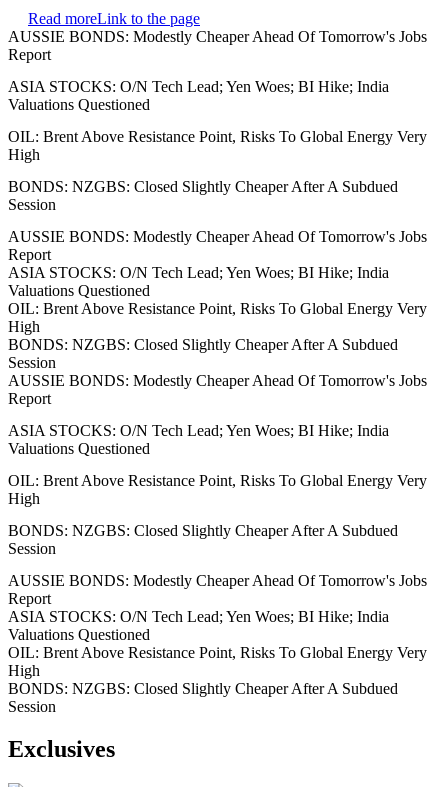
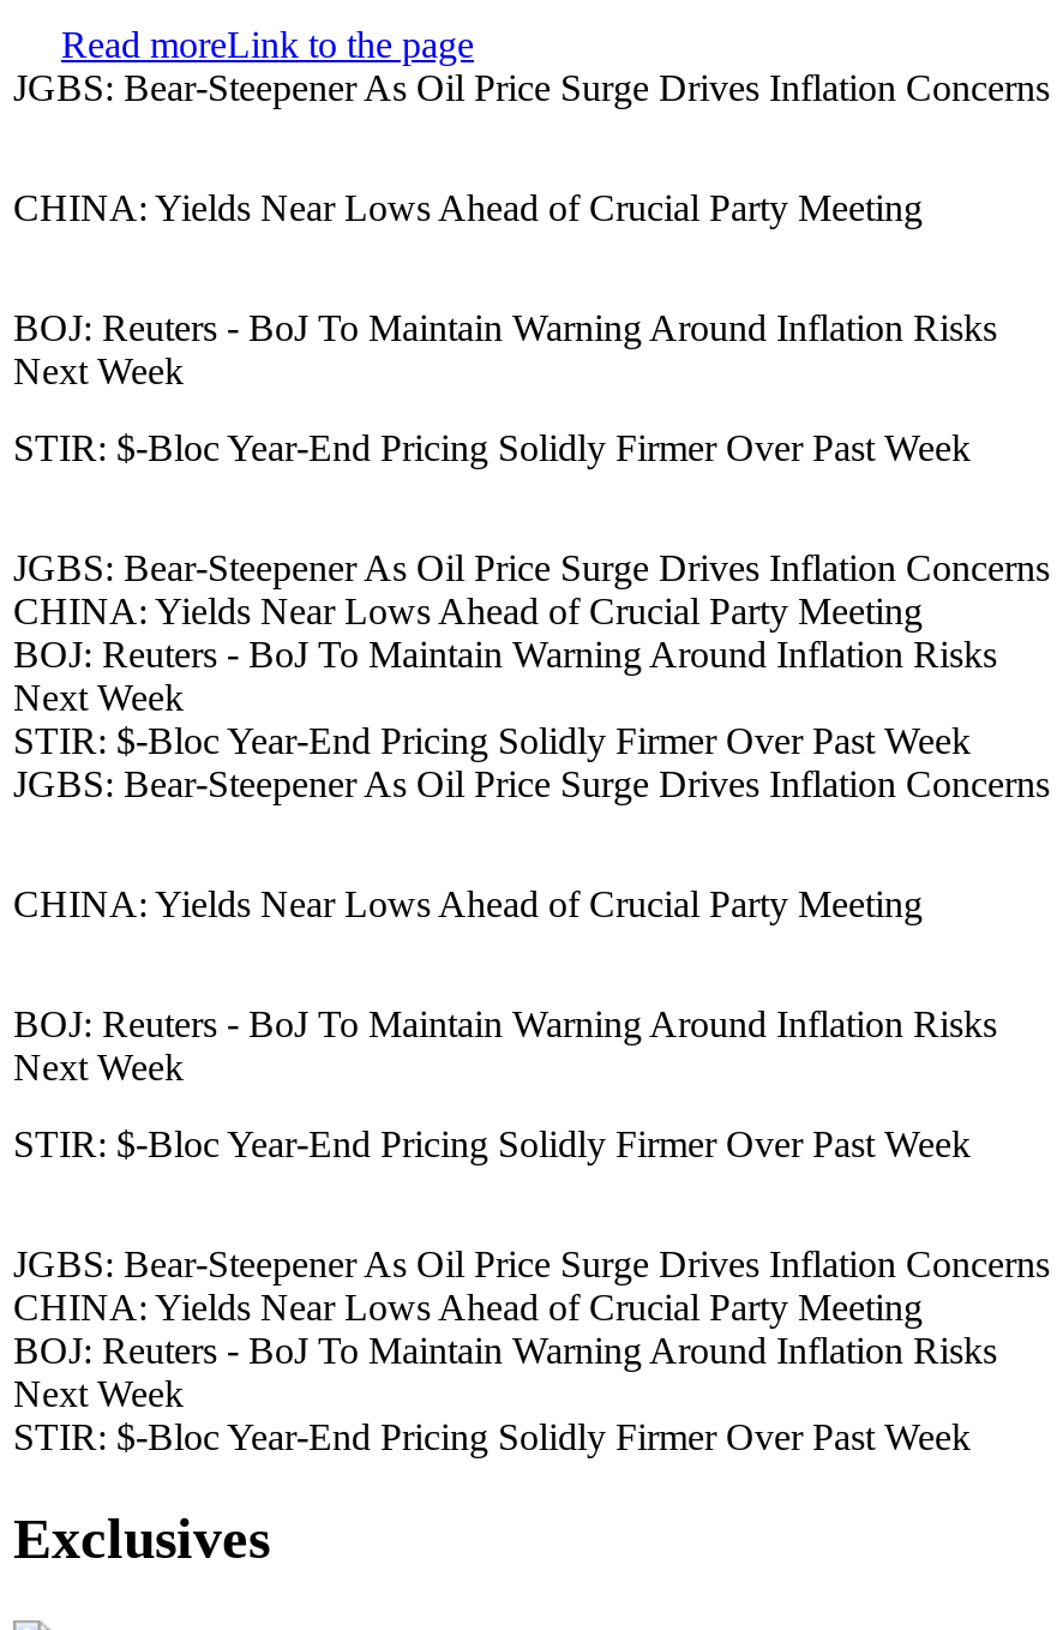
[8,28,427,63] AUSSIE BONDS: Modestly Cheaper Ahead Of Tomorrow's Jobs | Report -> [13,68,1050,109] JGBS: Bear-Steepener As Oil Price Surge Drives Inflation Concerns
[8,78,389,113] ASIA STOCKS: O/N Tech Lead; Yen Woes; BI Hike; India | Valuations Questioned -> [13,188,923,229] CHINA: Yields Near Lows Ahead of Crucial Party Meeting
[8,128,427,163] OIL: Brent Above Resistance Point, Risks To Global Energy Very | High -> [13,308,997,392] BOJ: Reuters - BoJ To Maintain Warning Around Inflation Risks | Next Week
[8,178,398,213] BONDS: NZGBS: Closed Slightly Cheaper After A Subdued | Session -> [13,428,971,469] STIR: $-Bloc Year-End Pricing Solidly Firmer Over Past Week
[8,228,427,407] AUSSIE BONDS: Modestly Cheaper Ahead Of Tomorrow's Jobs | Report | ASIA STOCKS: O/N Tech Lead; Yen Woes; BI Hike; India | Valuations Questioned | OIL: Brent Above Resistance Point, Risks To Global Energy Very | High | BONDS: NZGBS: Closed Slightly Cheaper After A Subdued | Session | AUSSIE BONDS: Modestly Cheaper Ahead Of Tomorrow's Jobs | Report -> [13,548,1050,805] JGBS: Bear-Steepener As Oil Price Surge Drives Inflation Concerns | CHINA: Yields Near Lows Ahead of Crucial Party Meeting | BOJ: Reuters - BoJ To Maintain Warning Around Inflation Risks | Next Week | STIR: $-Bloc Year-End Pricing Solidly Firmer Over Past Week | JGBS: Bear-Steepener As Oil Price Surge Drives Inflation Concerns
[8,422,389,457] ASIA STOCKS: O/N Tech Lead; Yen Woes; BI Hike; India | Valuations Questioned -> [13,884,923,925] CHINA: Yields Near Lows Ahead of Crucial Party Meeting
[8,472,427,507] OIL: Brent Above Resistance Point, Risks To Global Energy Very | High -> [13,1004,997,1088] BOJ: Reuters - BoJ To Maintain Warning Around Inflation Risks | Next Week
[8,522,398,557] BONDS: NZGBS: Closed Slightly Cheaper After A Subdued | Session -> [13,1124,971,1165] STIR: $-Bloc Year-End Pricing Solidly Firmer Over Past Week
[8,572,427,715] AUSSIE BONDS: Modestly Cheaper Ahead Of Tomorrow's Jobs | Report | ASIA STOCKS: O/N Tech Lead; Yen Woes; BI Hike; India | Valuations Questioned | OIL: Brent Above Resistance Point, Risks To Global Energy Very | High | BONDS: NZGBS: Closed Slightly Cheaper After A Subdued | Session -> [13,1244,1050,1458] JGBS: Bear-Steepener As Oil Price Surge Drives Inflation Concerns | CHINA: Yields Near Lows Ahead of Crucial Party Meeting | BOJ: Reuters - BoJ To Maintain Warning Around Inflation Risks | Next Week | STIR: $-Bloc Year-End Pricing Solidly Firmer Over Past Week

